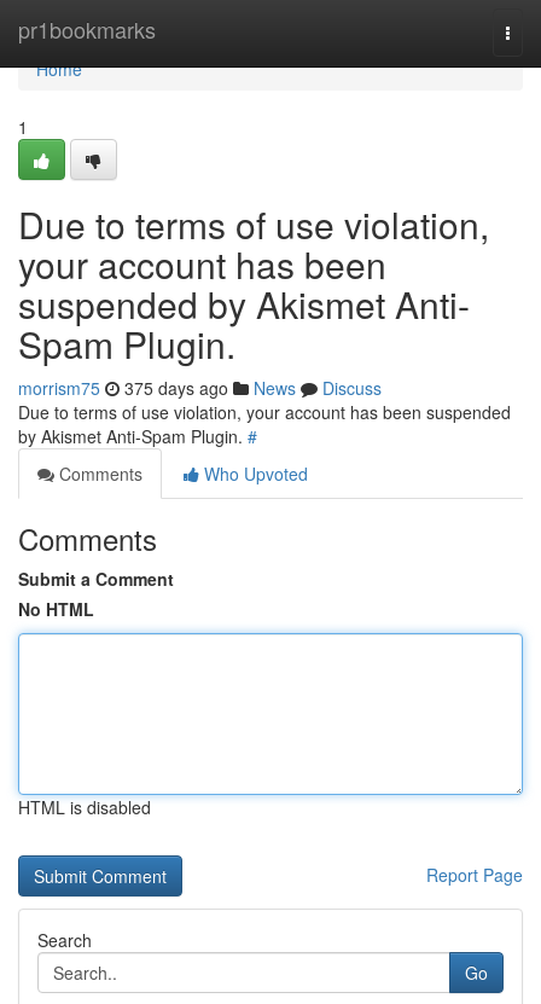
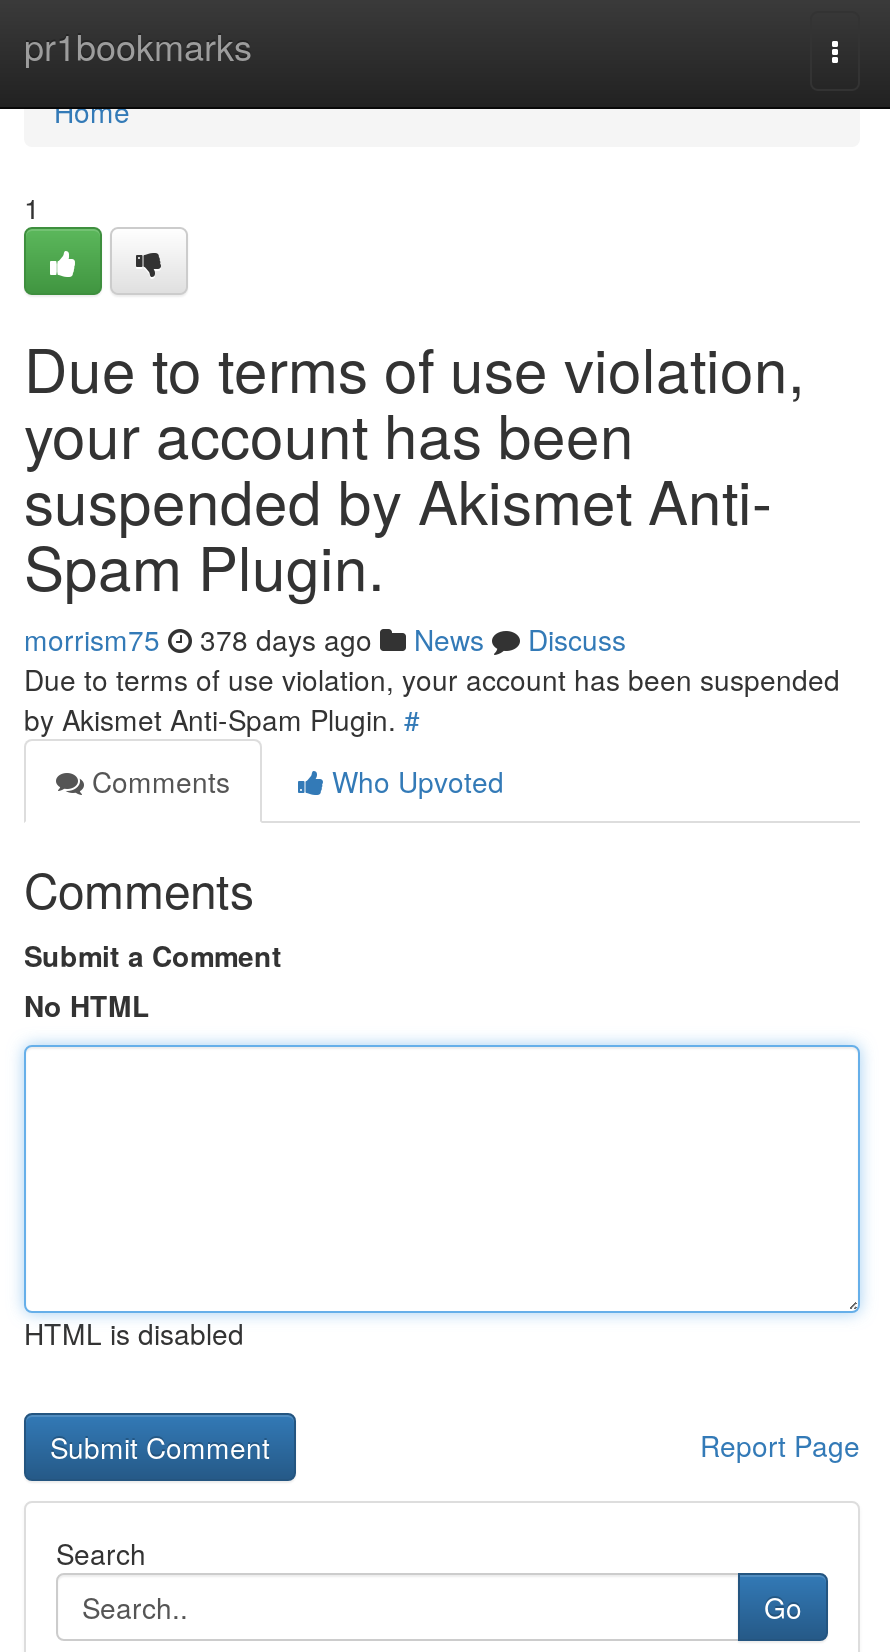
[18,376,382,400] morrism75 375 days ago News Discuss -> [24,619,626,659] morrism75 378 days ago News Discuss

